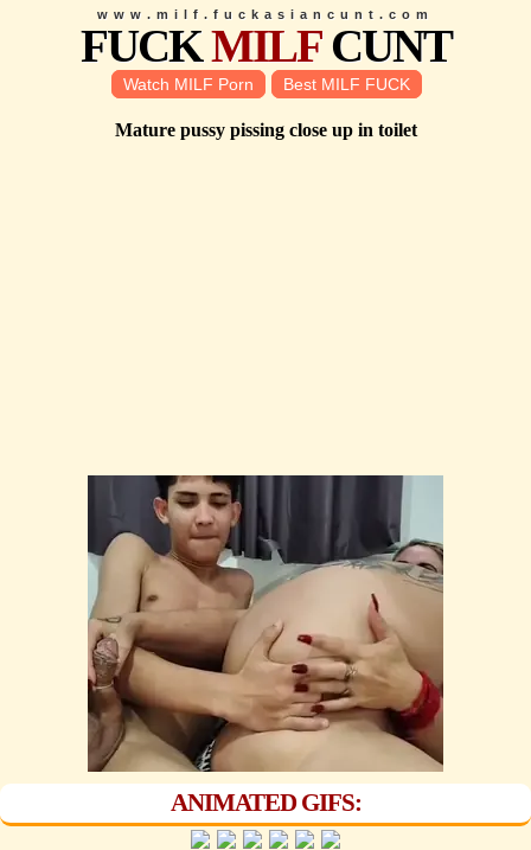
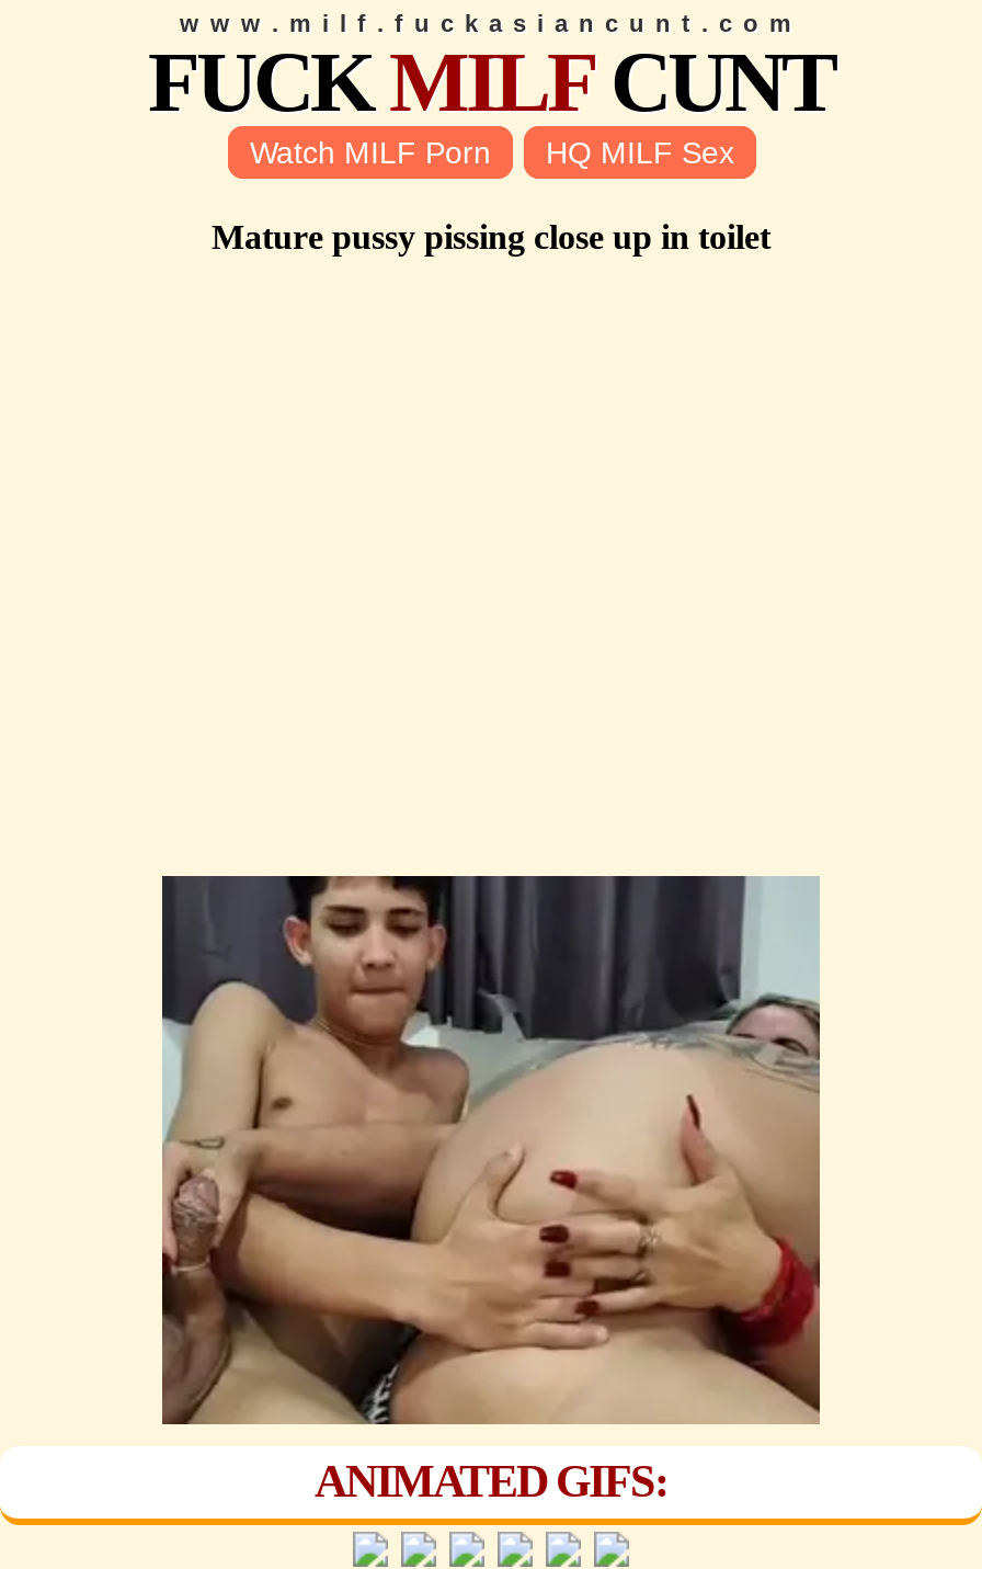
[283,75,410,94] Best MILF FUCK -> [546,135,734,170] HQ MILF Sex

